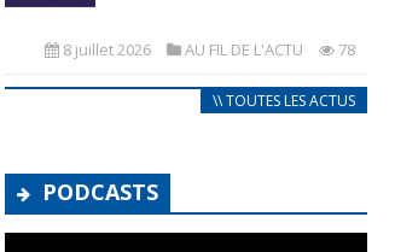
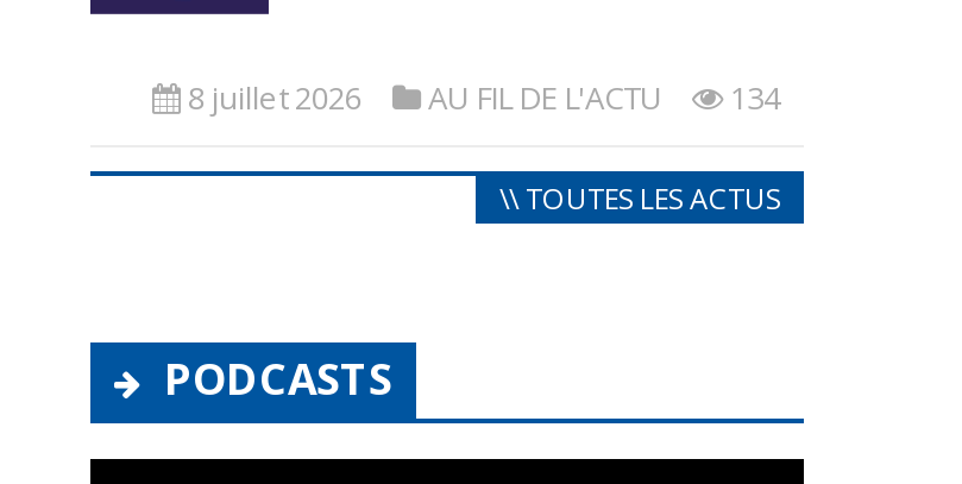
[59,39,355,60] 8 juillet 2026 AU FIL DE L'ACTU 78 -> [181,76,780,119] 8 juillet 2026 AU FIL DE L'ACTU 134

